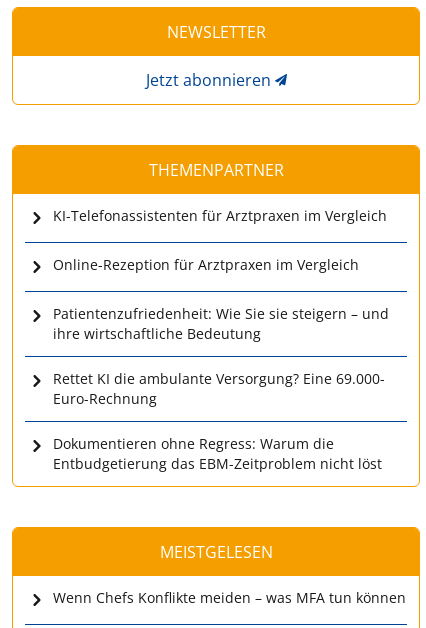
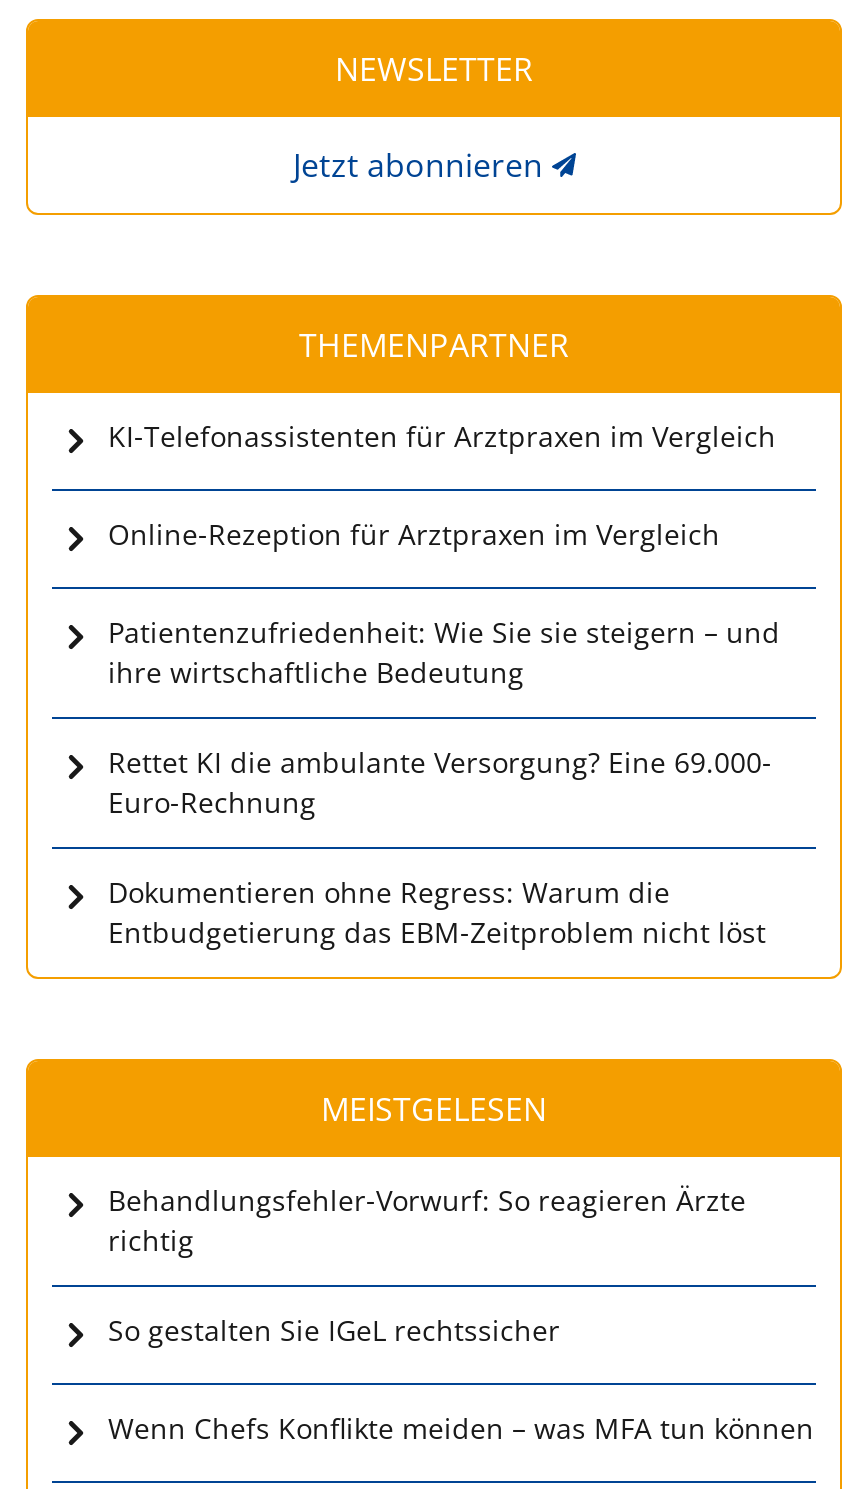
none -> [108,1180,746,1348] Behandlungsfehler-Vorwurf: So reagieren Ärzte | richtig | So gestalten Sie IGeL rechtssicher

